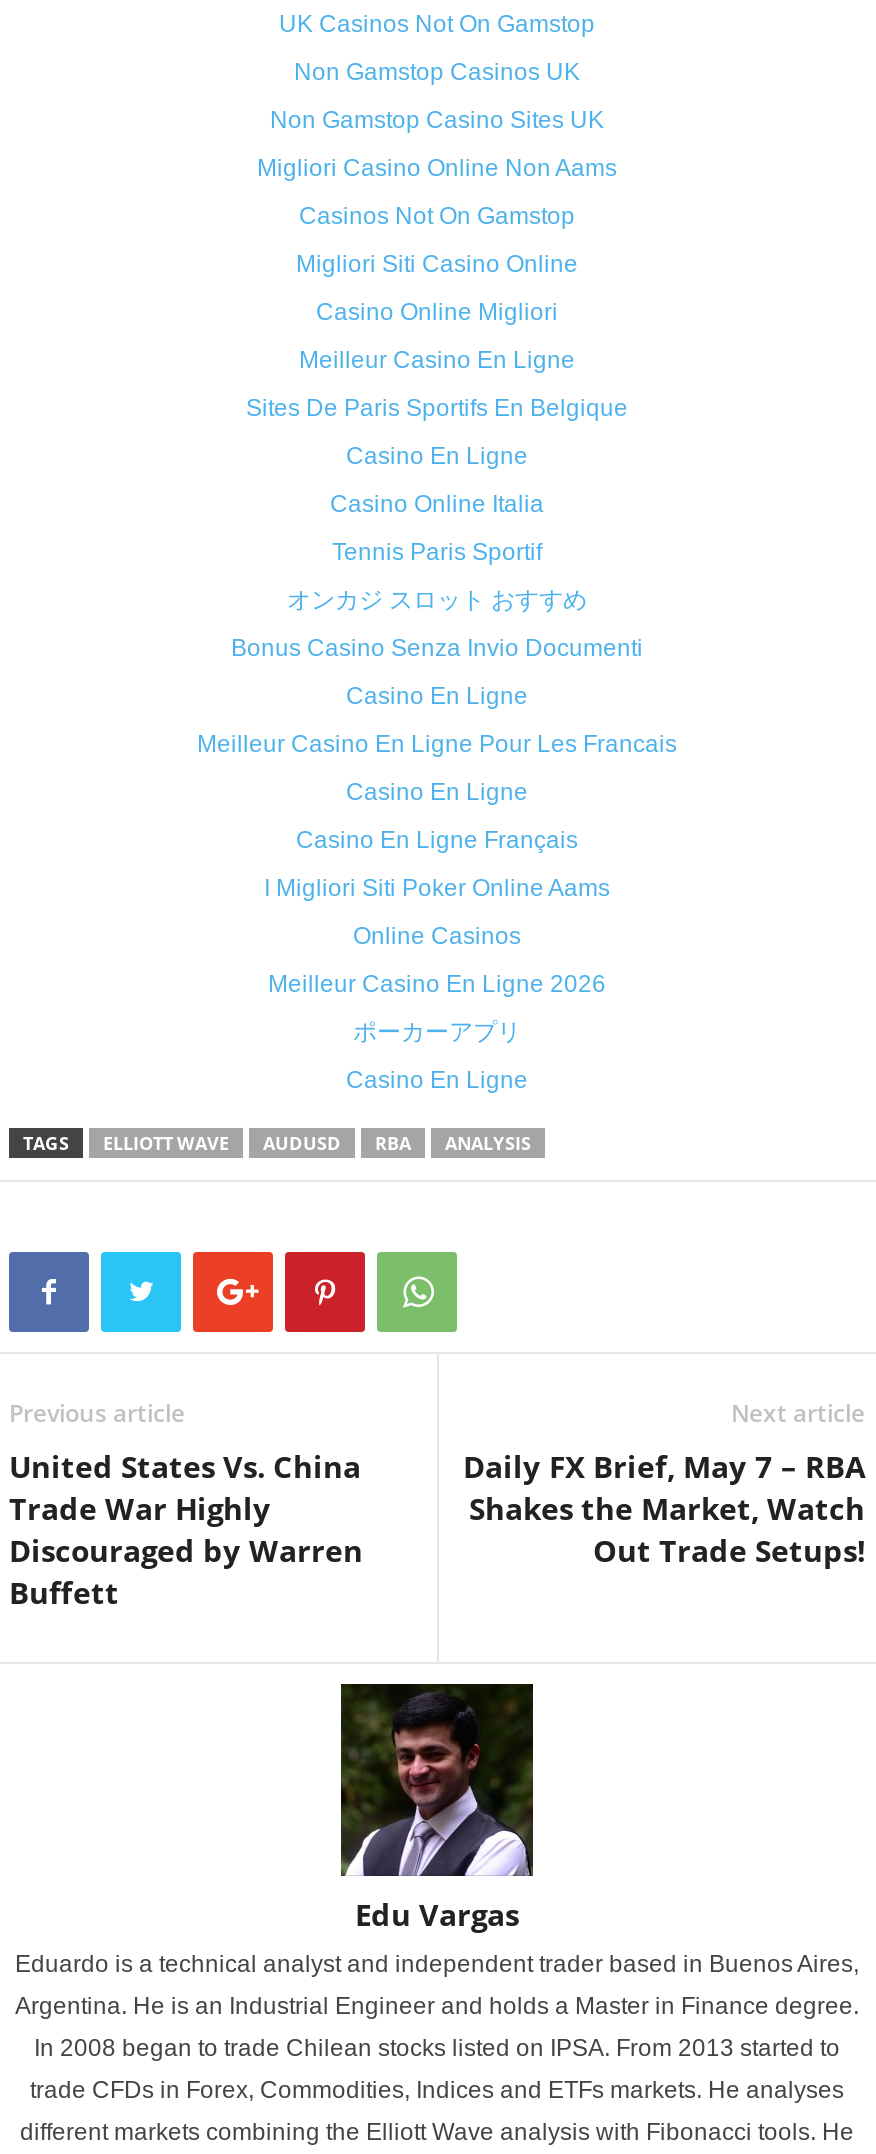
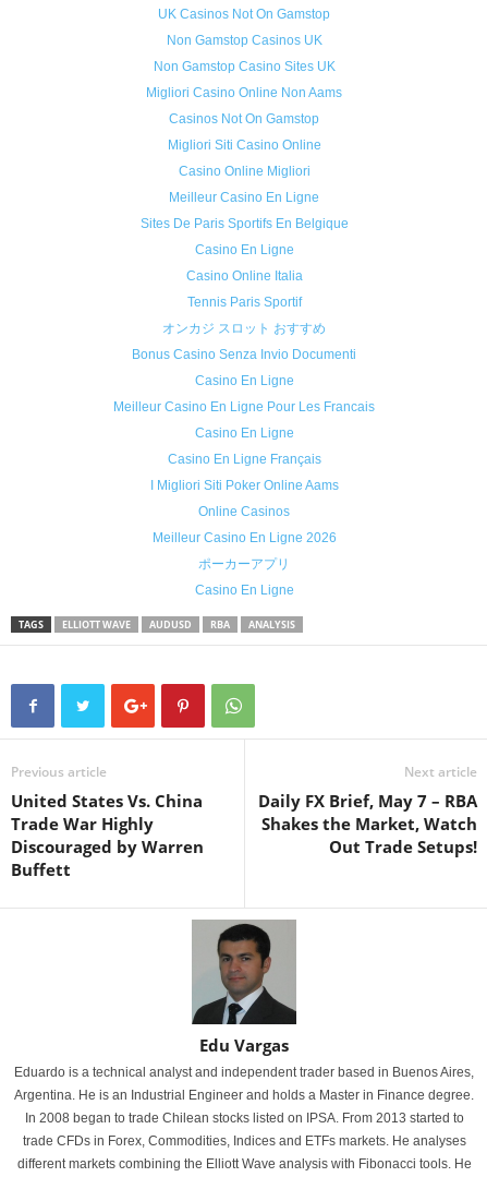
[341,1684,533,1878] [image] -> [192,921,296,1025] [image]

